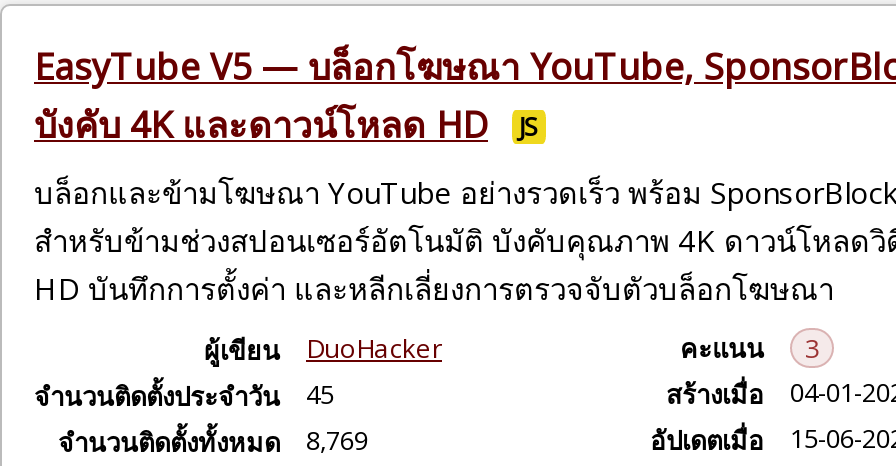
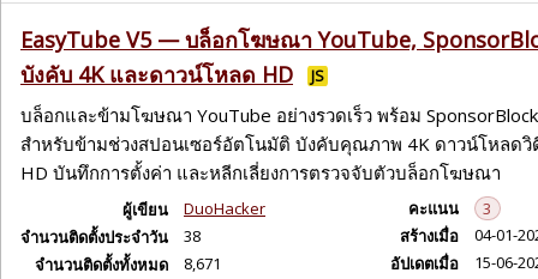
[34,376,334,414] จำนวนติดตั้งประจำวัน 45 -> [20,225,201,248] จำนวนติดตั้งประจำวัน 38
[58,422,368,460] จำนวนติดตั้งทั้งหมด 8,769 -> [35,253,221,276] จำนวนติดตั้งทั้งหมด 8,671

